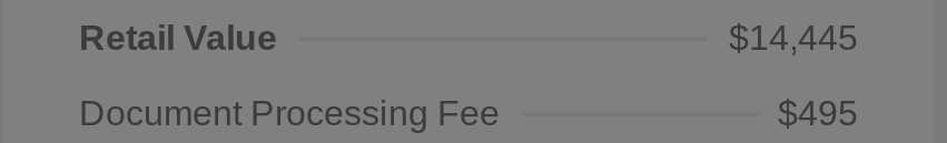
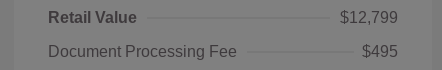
[729,18,858,56] $14,445 -> [340,9,398,26] $12,799

